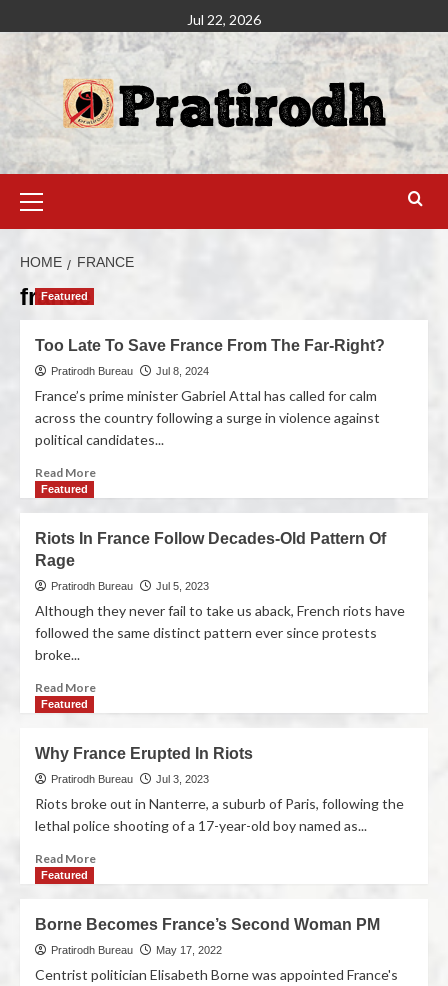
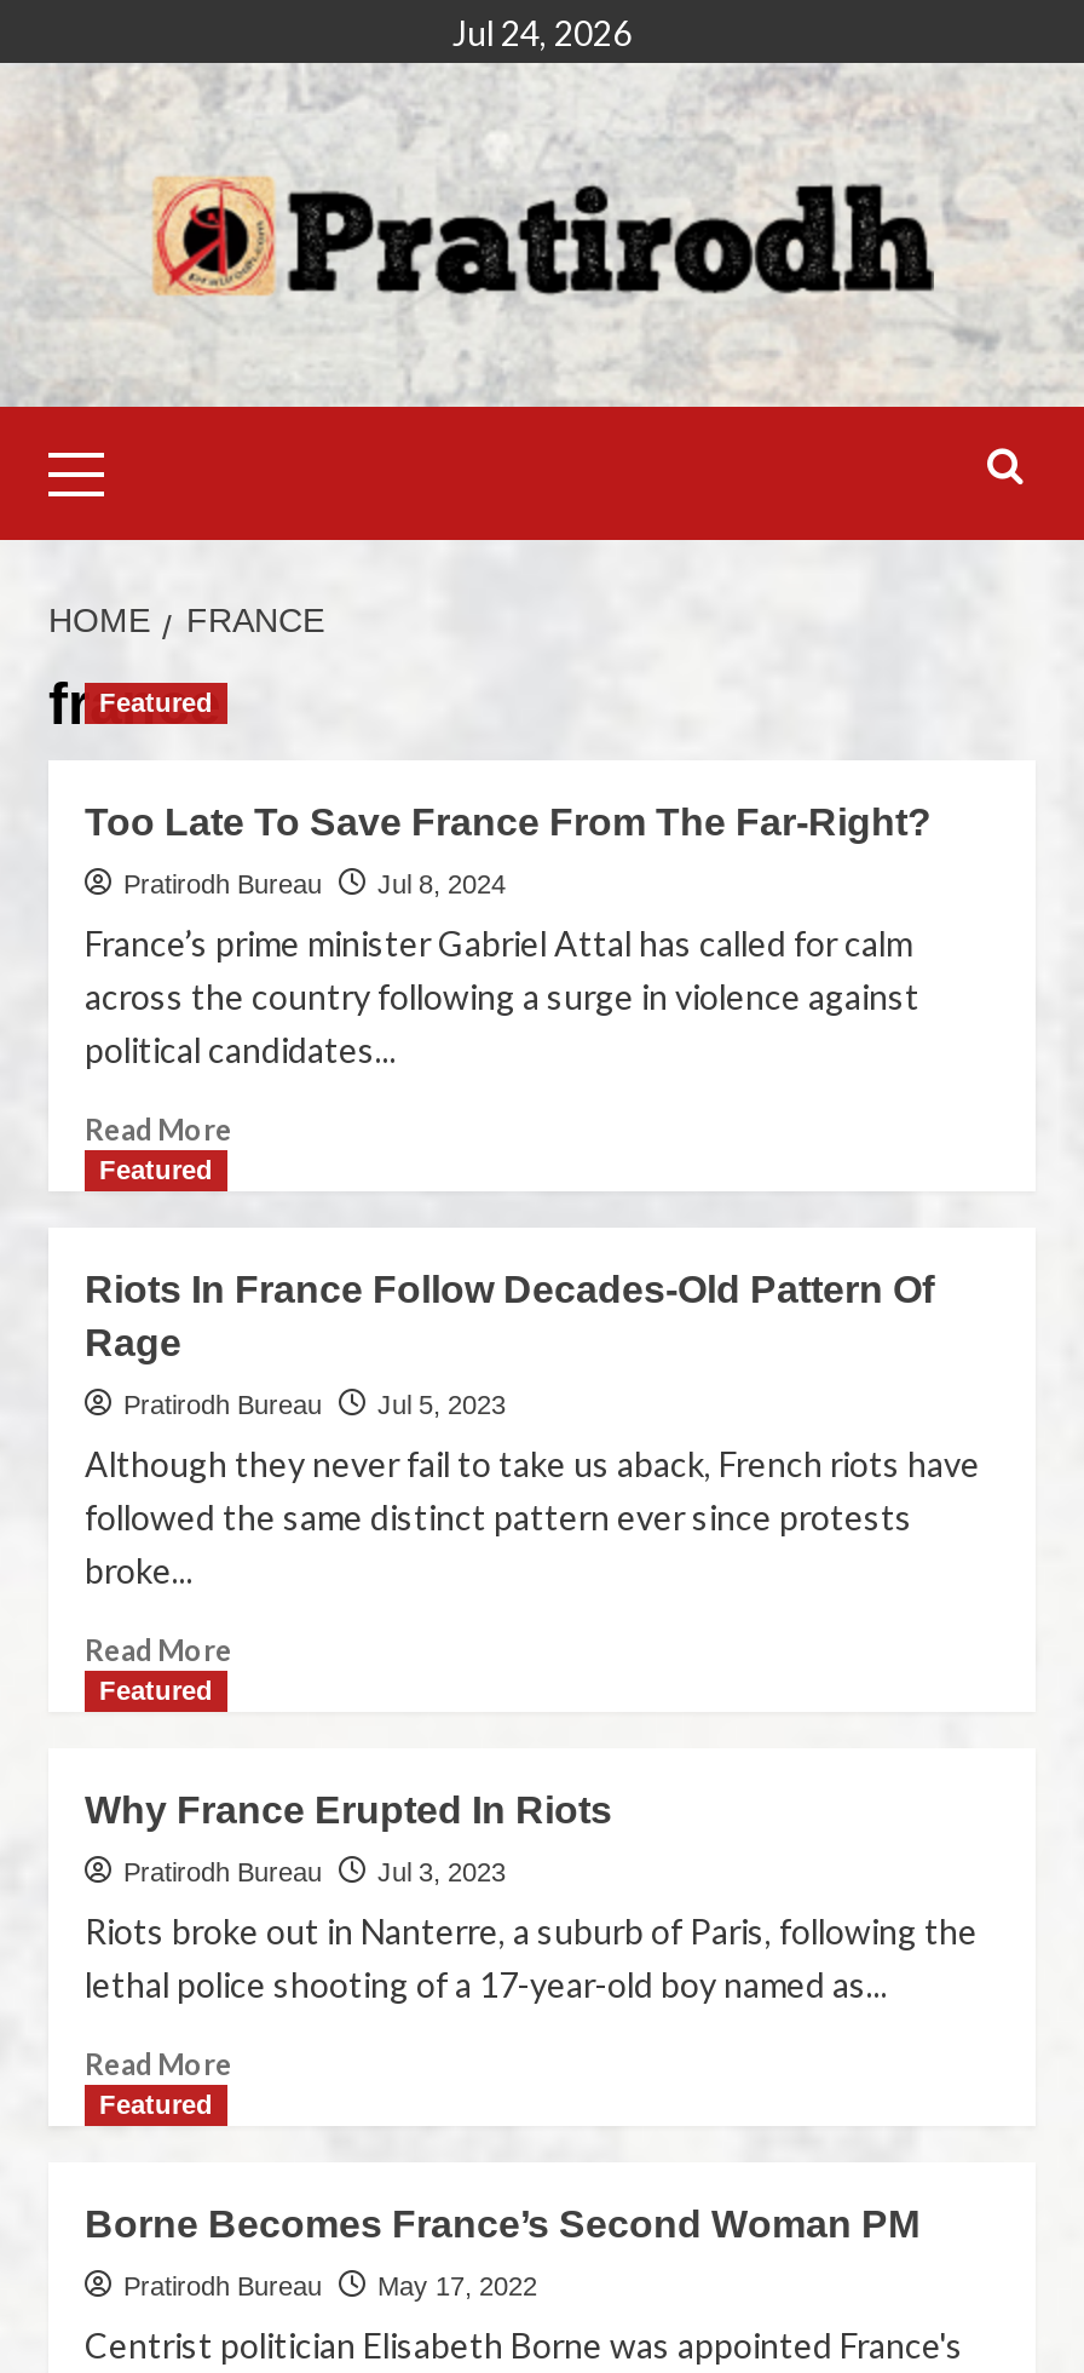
[187,11,261,28] Jul 22, 2026 -> [452,12,632,53] Jul 24, 2026

